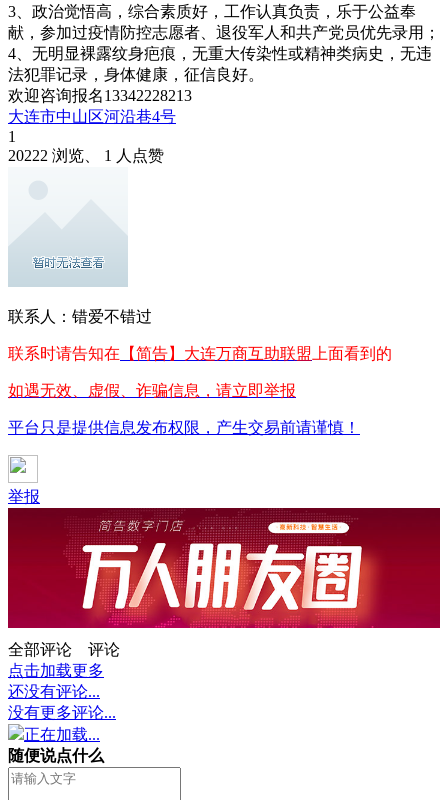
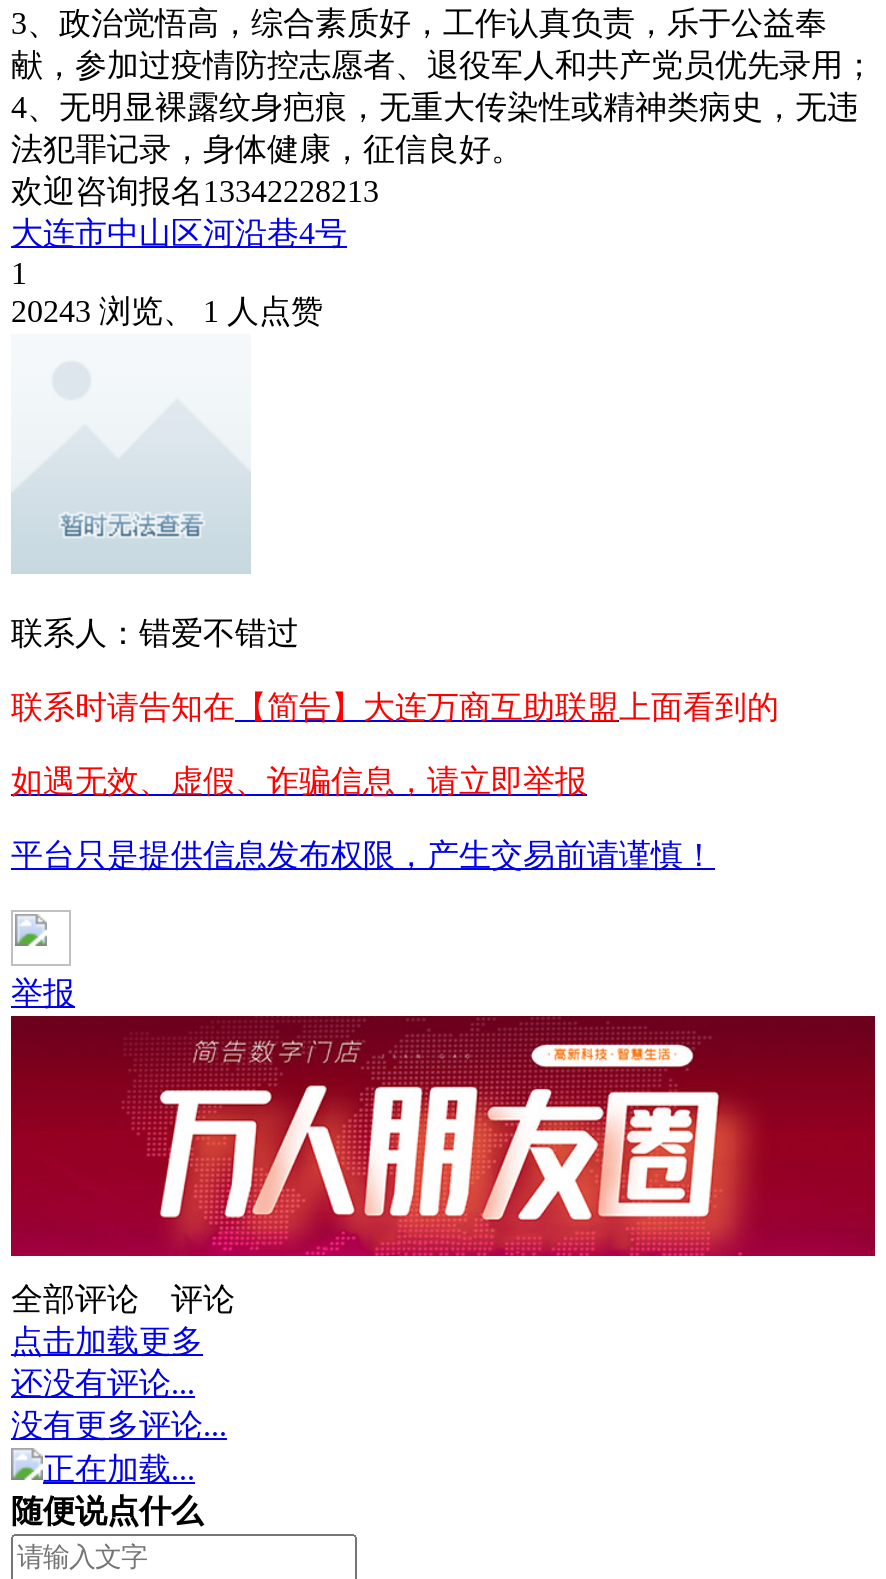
[8,146,164,163] 20222 浏览、 1 人点赞 -> [11,293,323,327] 20243 浏览、 1 人点赞

